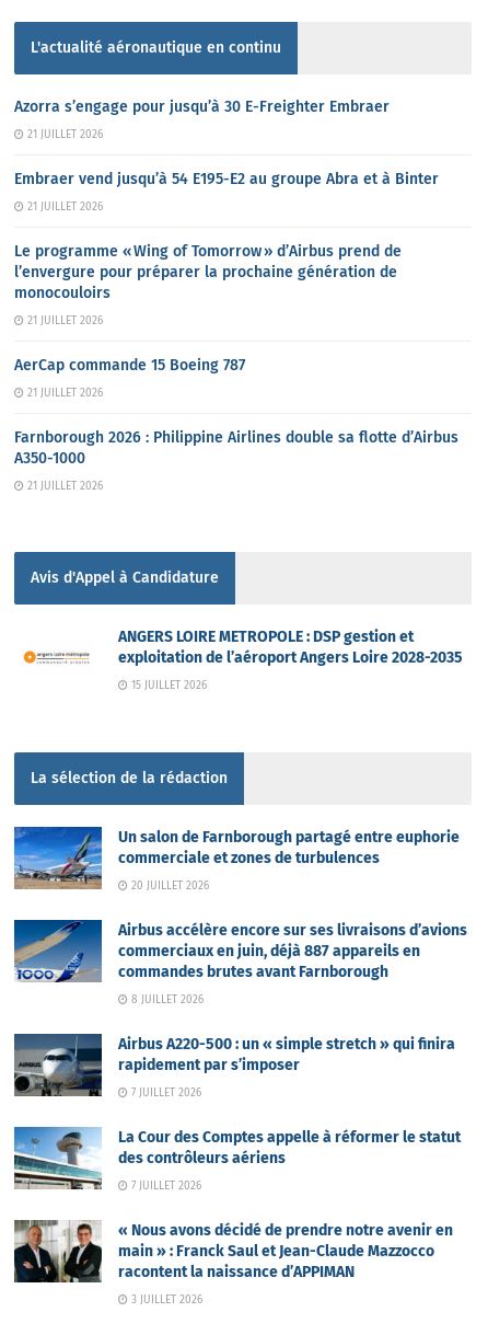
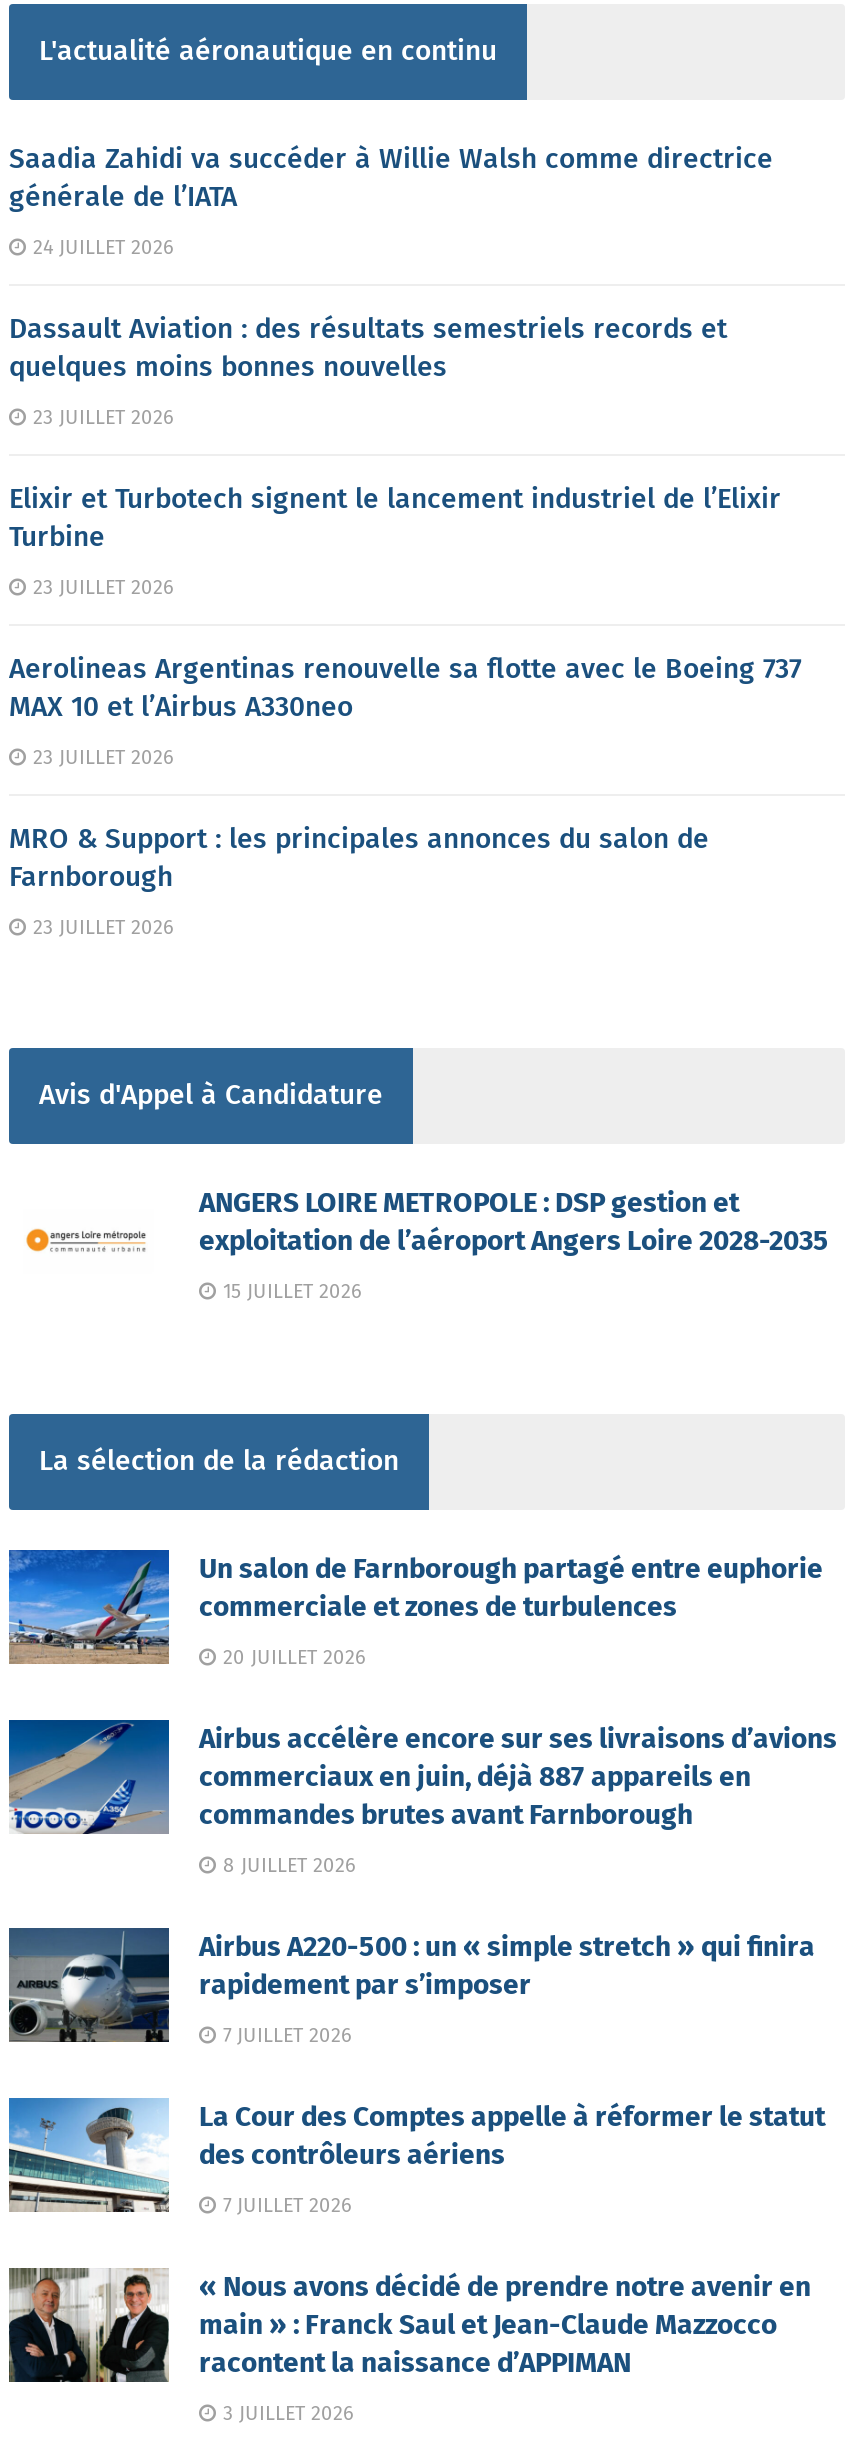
[14,97,390,116] Azorra s’engage pour jusqu’à 30 E-Freighter Embraer -> [9,142,773,214] Saadia Zahidi va succéder à Willie Walsh comme directrice | générale de l’IATA
[24,128,103,141] 21 JUILLET 2026 -> [27,236,173,260] 24 JUILLET 2026
[14,169,439,188] Embraer vend jusqu’à 54 E195-E2 au groupe Abra et à Binter -> [9,312,727,384] Dassault Aviation : des résultats semestriels records et | quelques moins bonnes nouvelles
[24,200,103,213] 21 JUILLET 2026 -> [27,406,173,430] 23 JUILLET 2026
[14,241,402,302] Le programme « Wing of Tomorrow » d’Airbus prend de | l’envergure pour préparer la prochaine génération de | monocouloirs -> [9,482,781,554] Elixir et Turbotech signent le lancement industriel de l’Elixir | Turbine
[24,314,103,327] 21 JUILLET 2026 -> [27,576,173,600] 23 JUILLET 2026
[14,355,245,374] AerCap commande 15 Boeing 787 -> [9,652,801,724] Aerolineas Argentinas renouvelle sa flotte avec le Boeing 737 | MAX 10 et l’Airbus A330neo
[24,386,103,399] 21 JUILLET 2026 -> [27,746,173,770] 23 JUILLET 2026
[14,428,458,467] Farnborough 2026 : Philippine Airlines double sa flotte d’Airbus | A350-1000 -> [9,822,709,894] MRO & Support : les principales annonces du salon de | Farnborough
[24,479,103,492] 21 JUILLET 2026 -> [27,916,173,940] 23 JUILLET 2026

